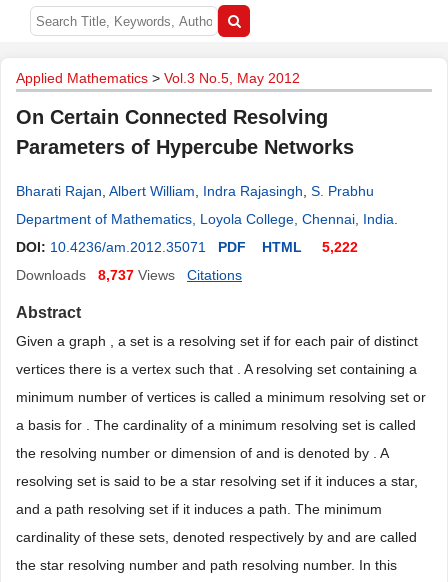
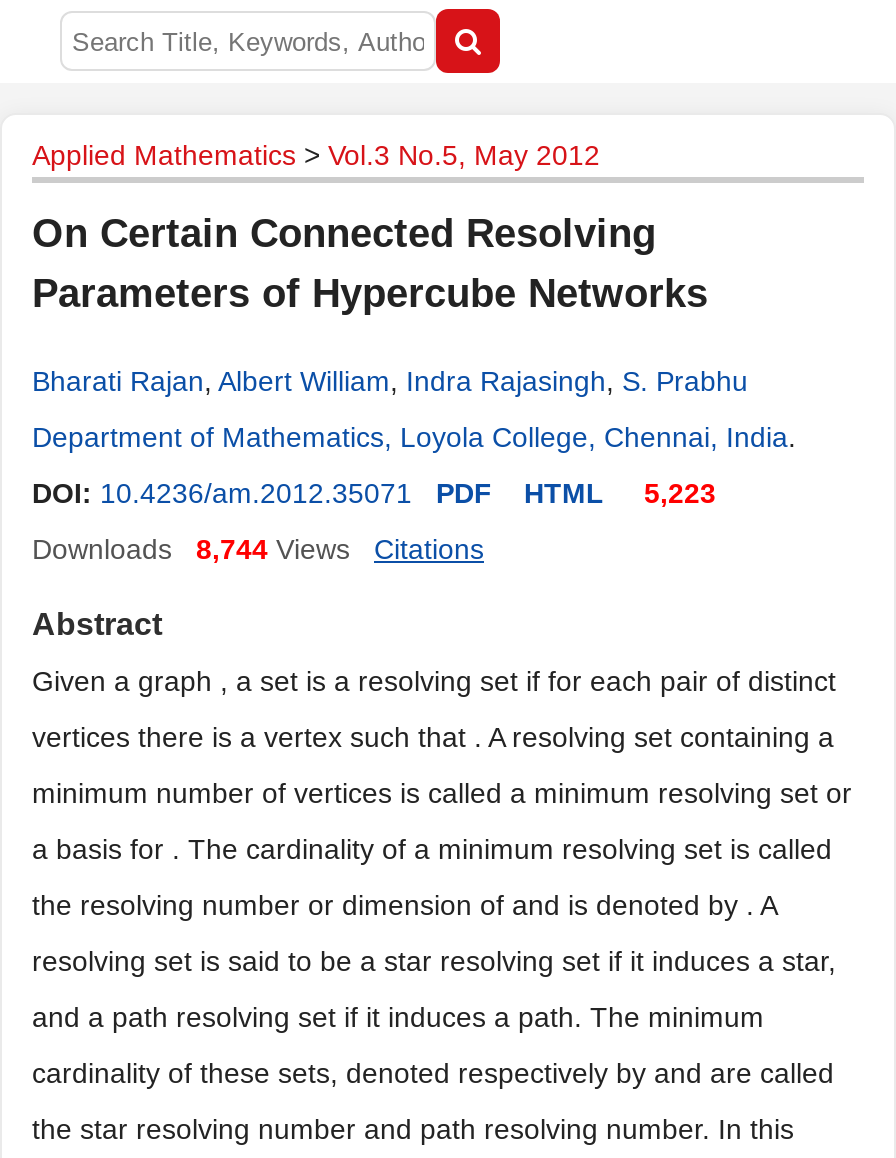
[16,239,358,255] DOI: 10.4236/am.2012.35071 PDF HTML 5,222 -> [32,477,716,509] DOI: 10.4236/am.2012.35071 PDF HTML 5,223
[16,267,175,283] Downloads 8,737 Views -> [32,533,350,565] Downloads 8,744 Views

